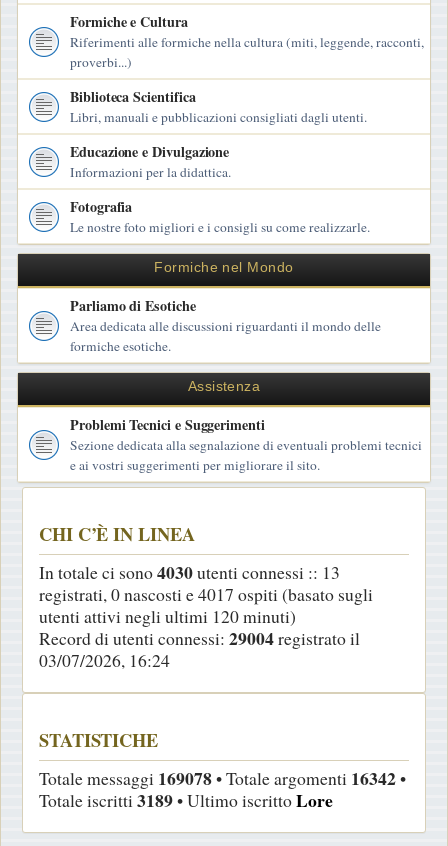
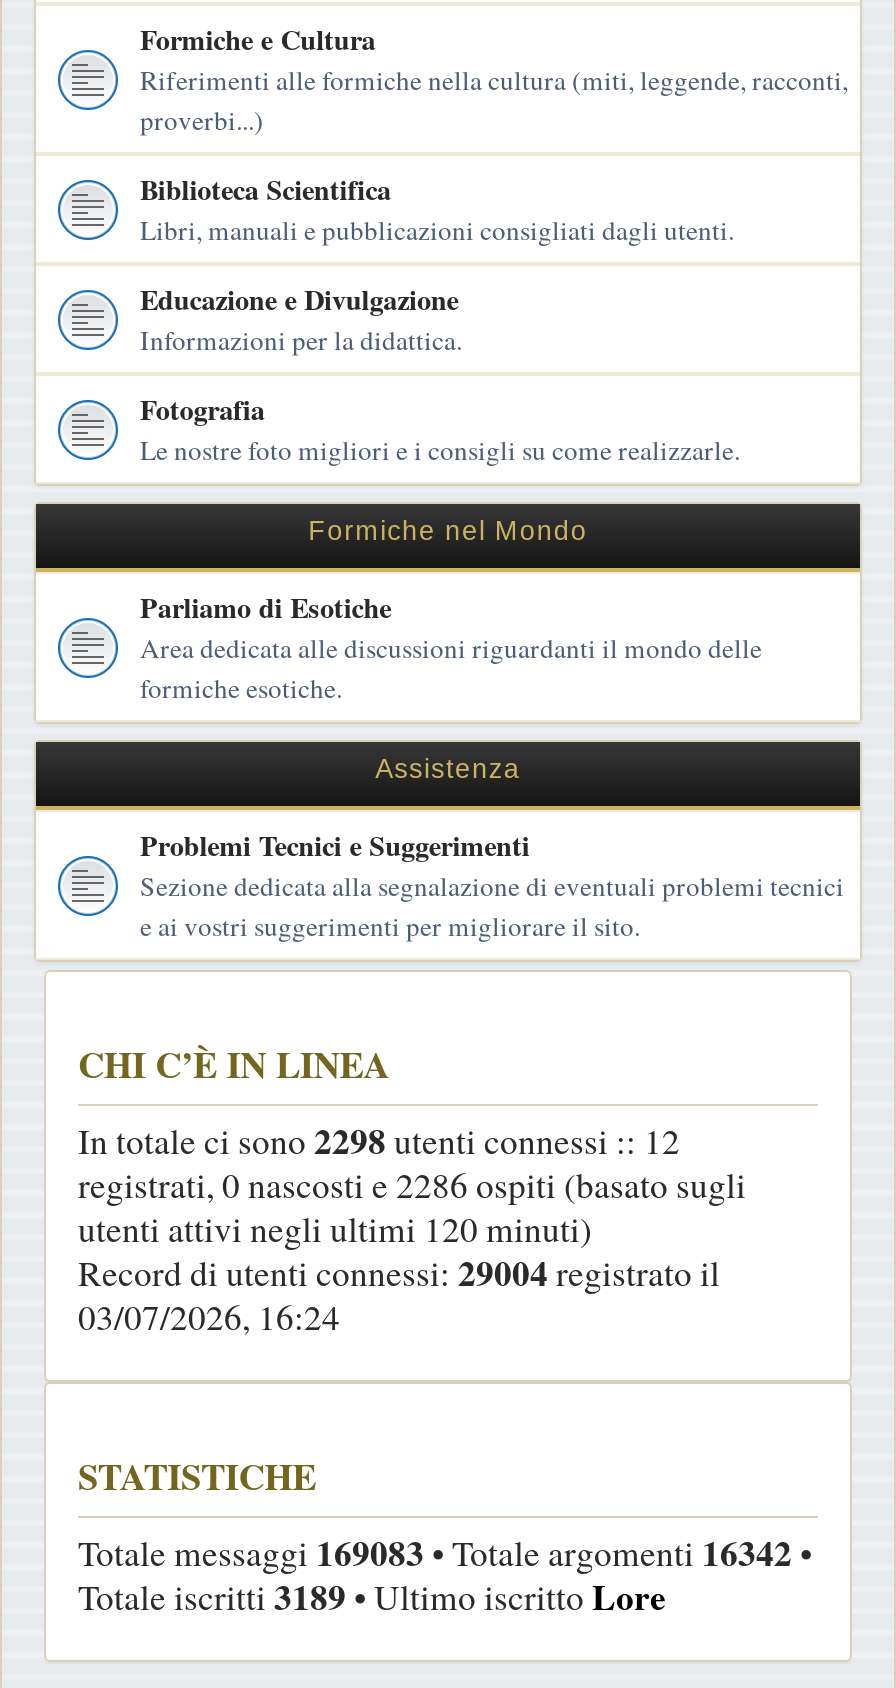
[39,559,340,585] In totale ci sono 4030 utenti connessi :: 13 -> [78,1114,680,1166] In totale ci sono 2298 utenti connessi :: 12
[39,582,373,606] registrati, 0 nascosti e 4017 ospiti (basato sugli -> [78,1160,746,1208] registrati, 0 nascosti e 2286 ospiti (basato sugli
[39,765,406,791] Totale messaggi 169078 • Totale argomenti 16342 • -> [78,1526,812,1578] Totale messaggi 169083 • Totale argomenti 16342 •

